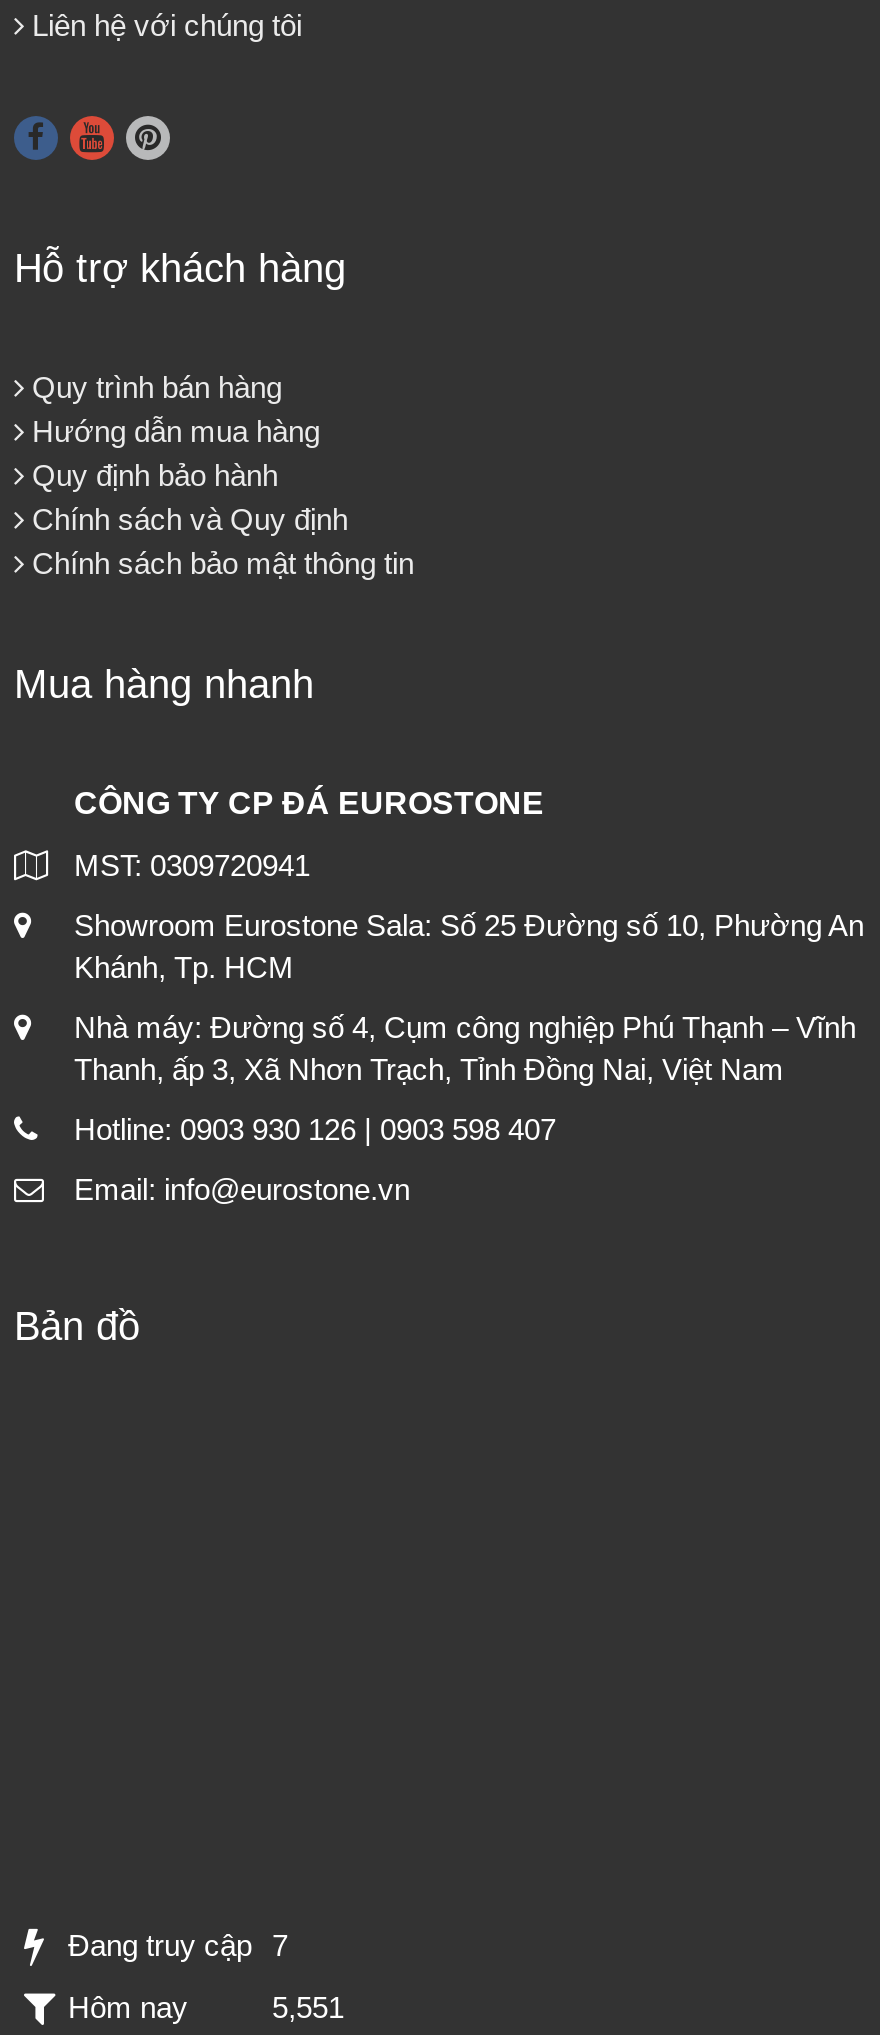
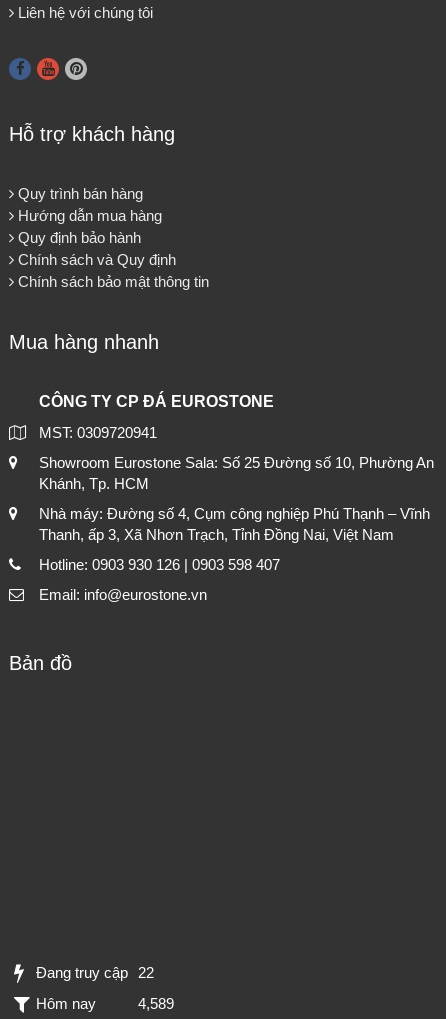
[68,1928,288,1962] Đang truy cập 7 -> [36,964,154,981] Đang truy cập 22
[272,1990,344,2024] 5,551 -> [138,995,174,1012] 4,589

